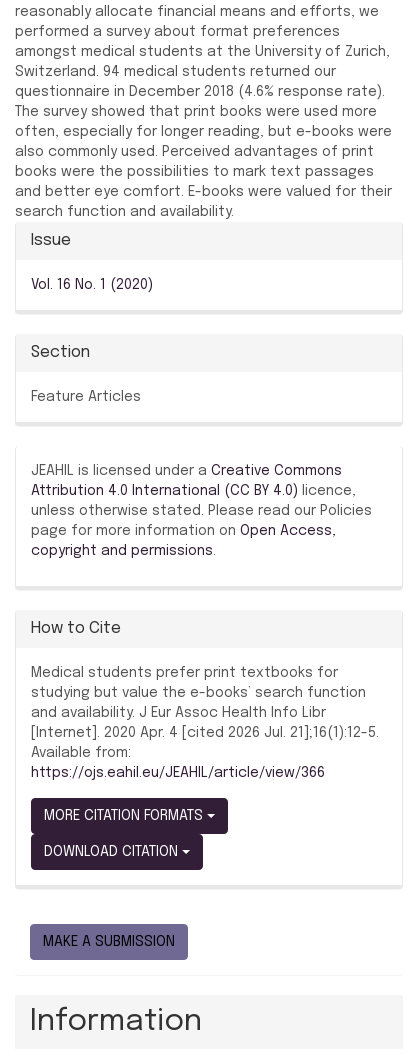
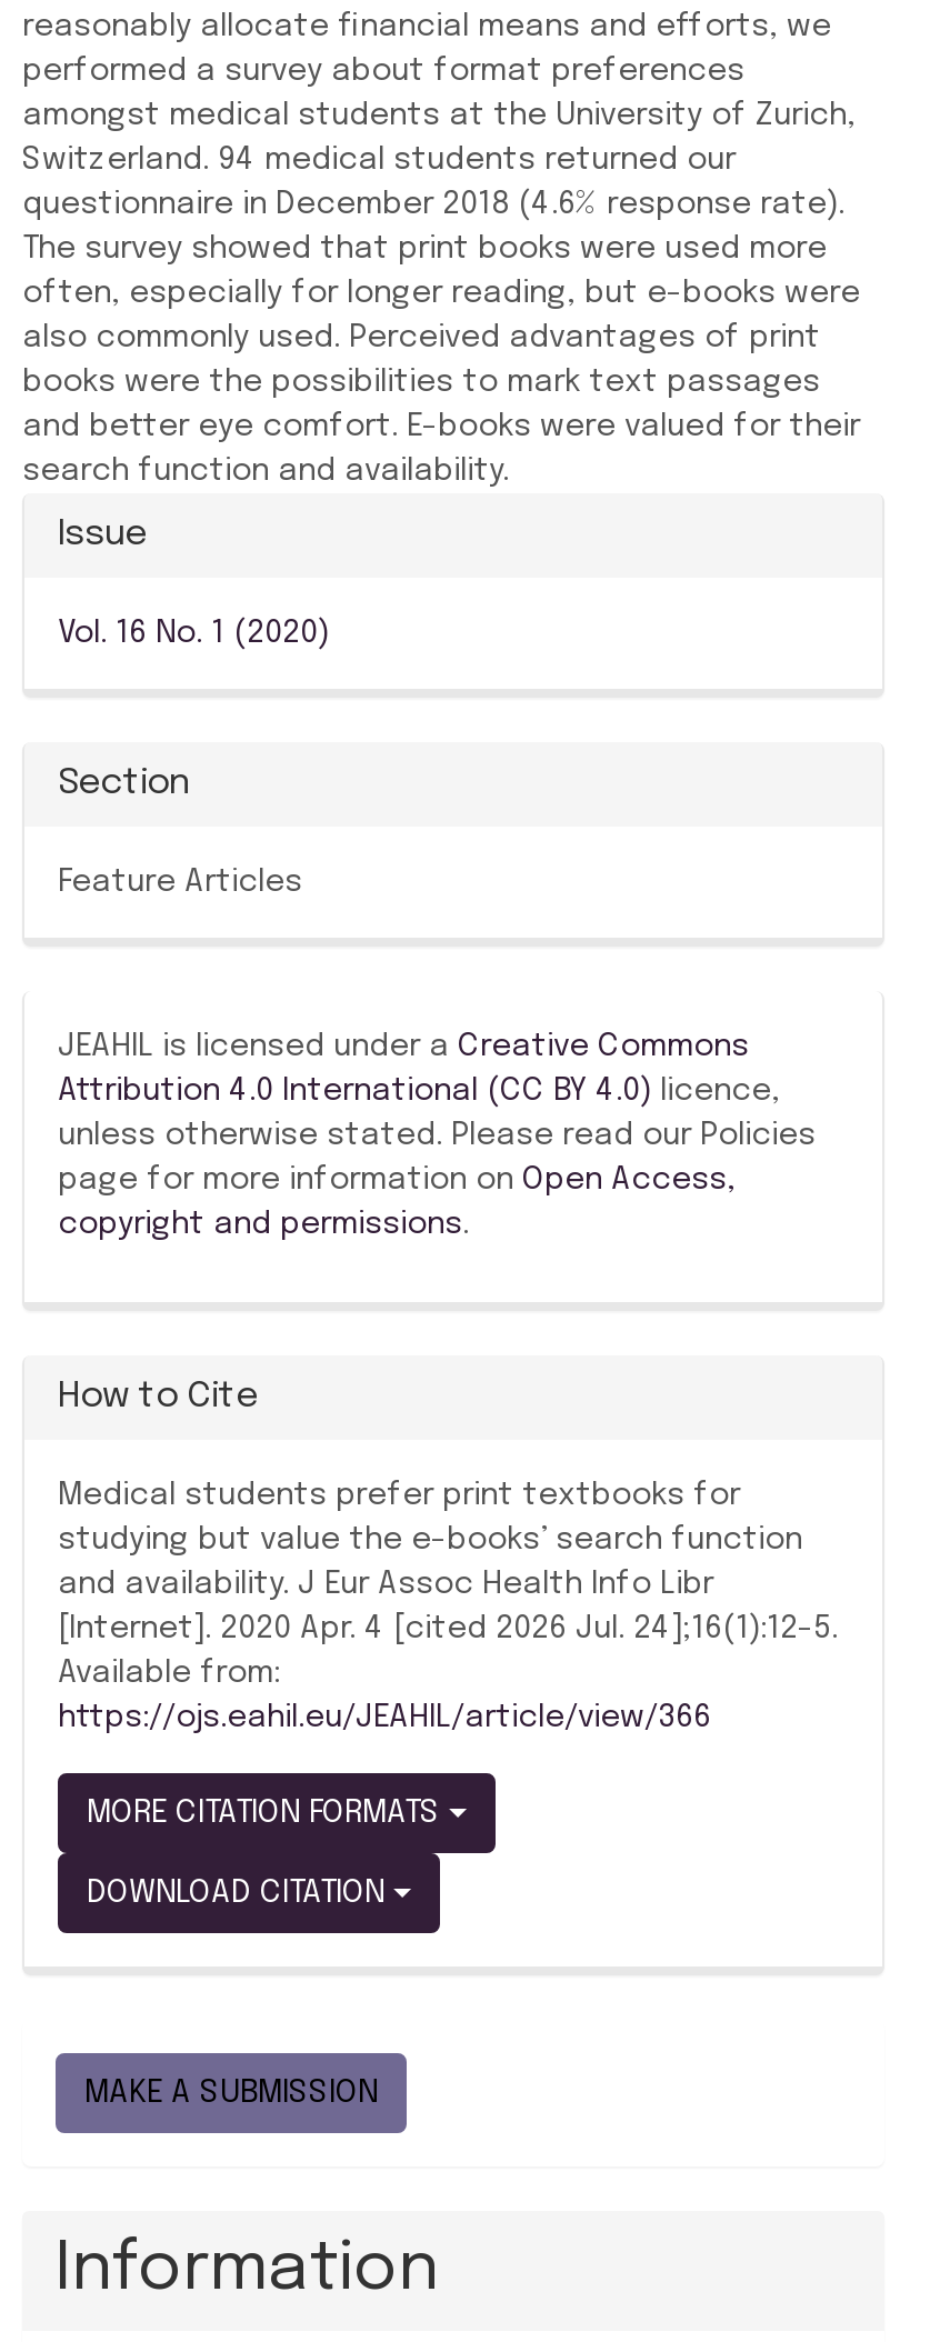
[31,725,379,739] [Internet]. 2020 Apr. 4 [cited 2026 Jul. 21];16(1):12-5. -> [58,1612,838,1643] [Internet]. 2020 Apr. 4 [cited 2026 Jul. 24];16(1):12-5.

